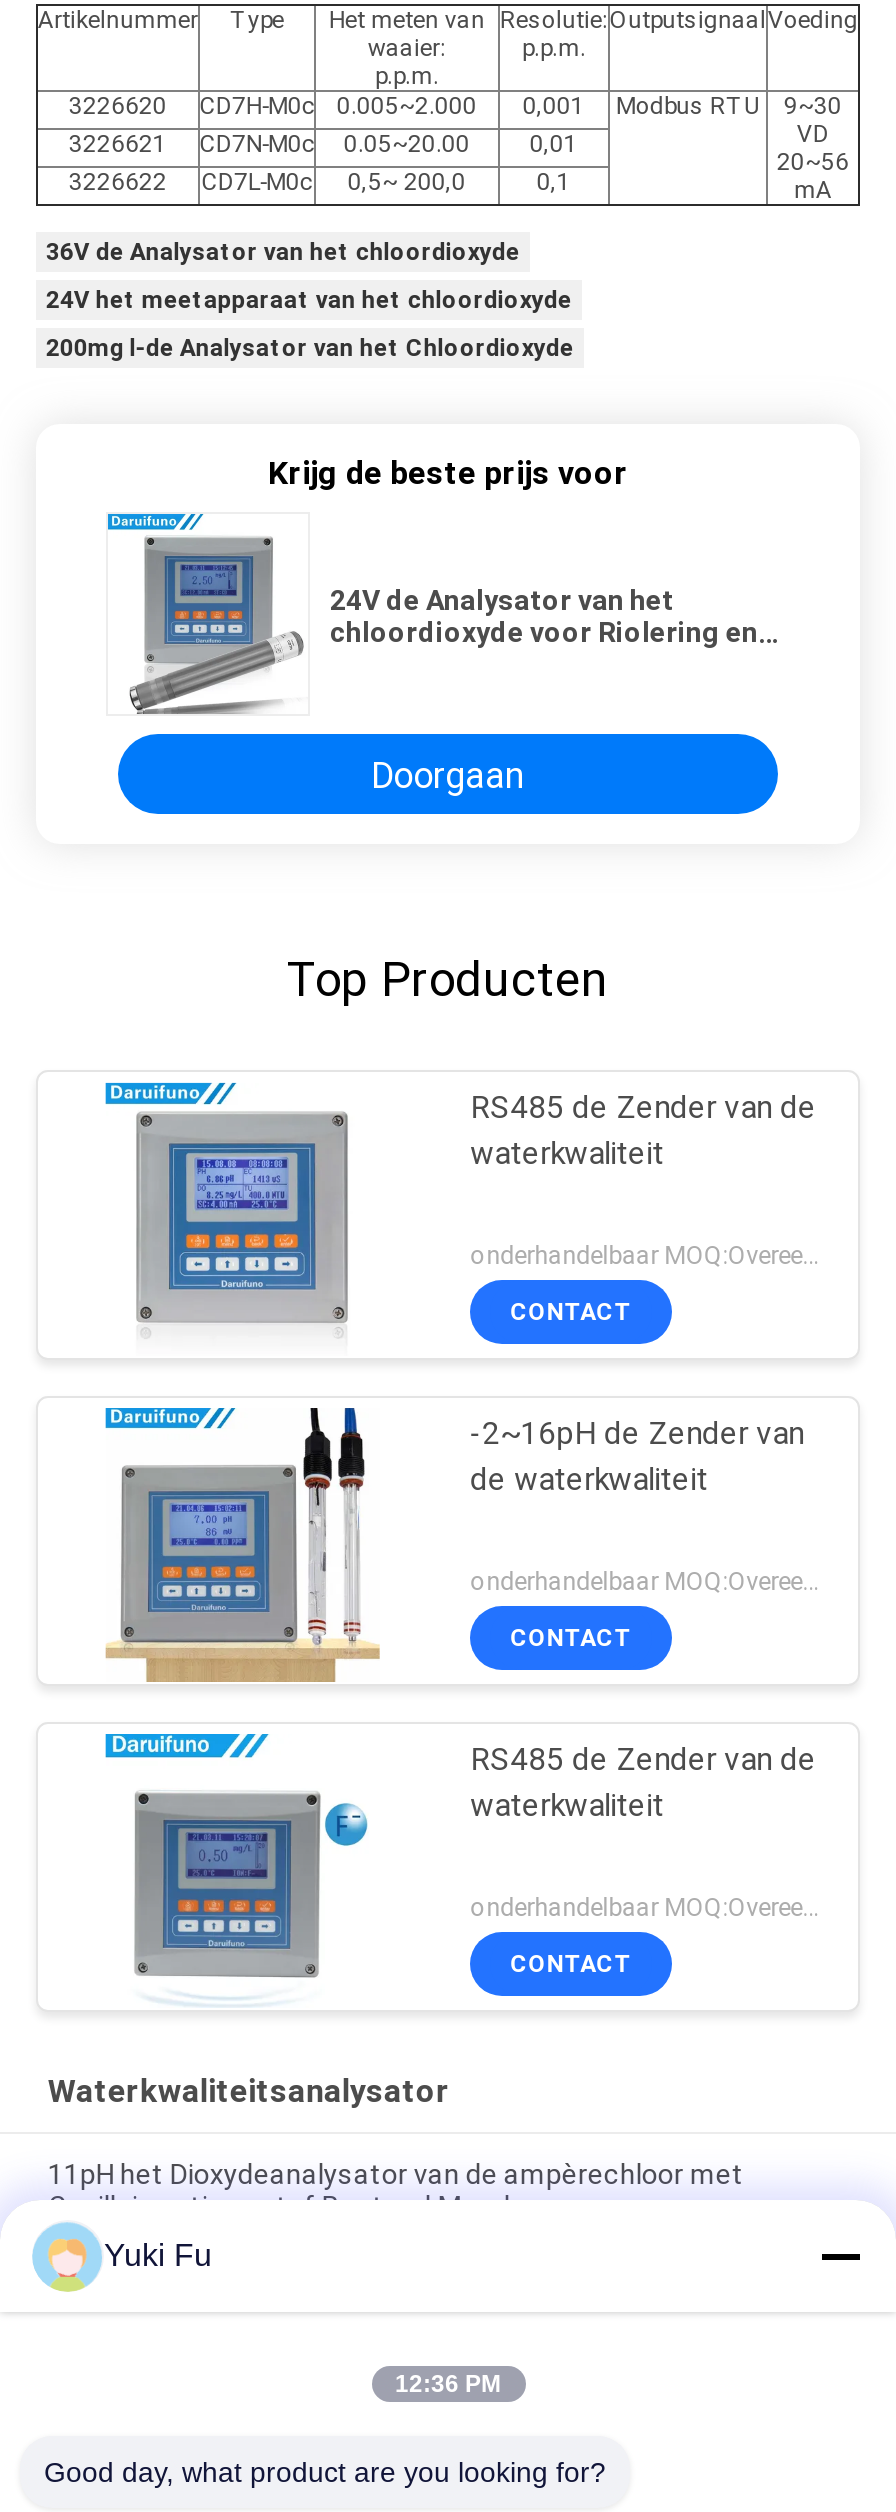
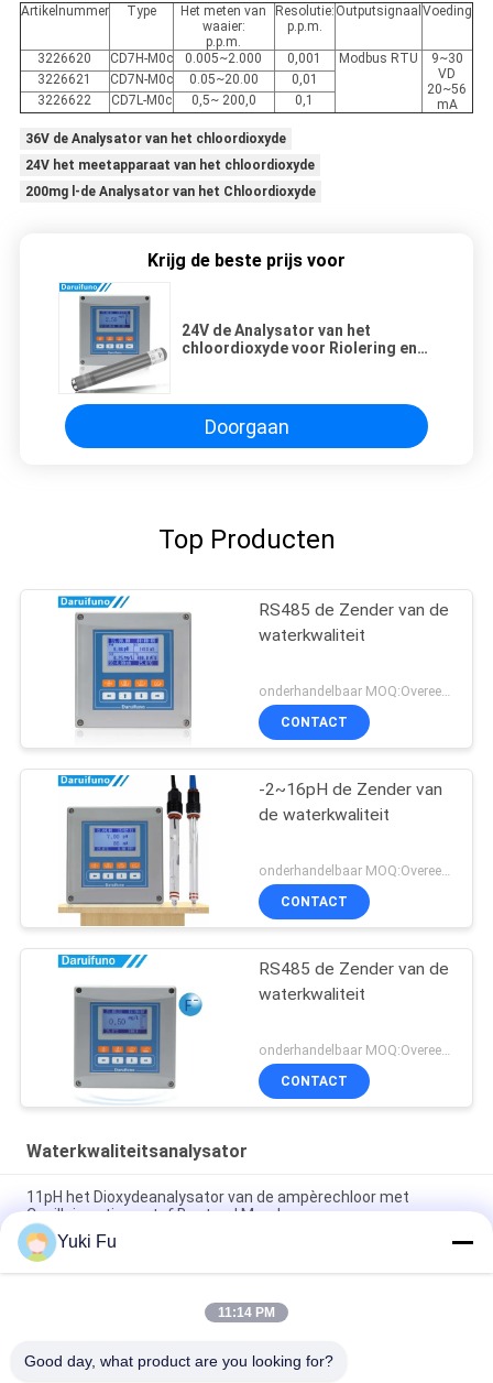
[395,2370,501,2398] 12:36 PM -> [218,1305,275,1320] 11:14 PM

